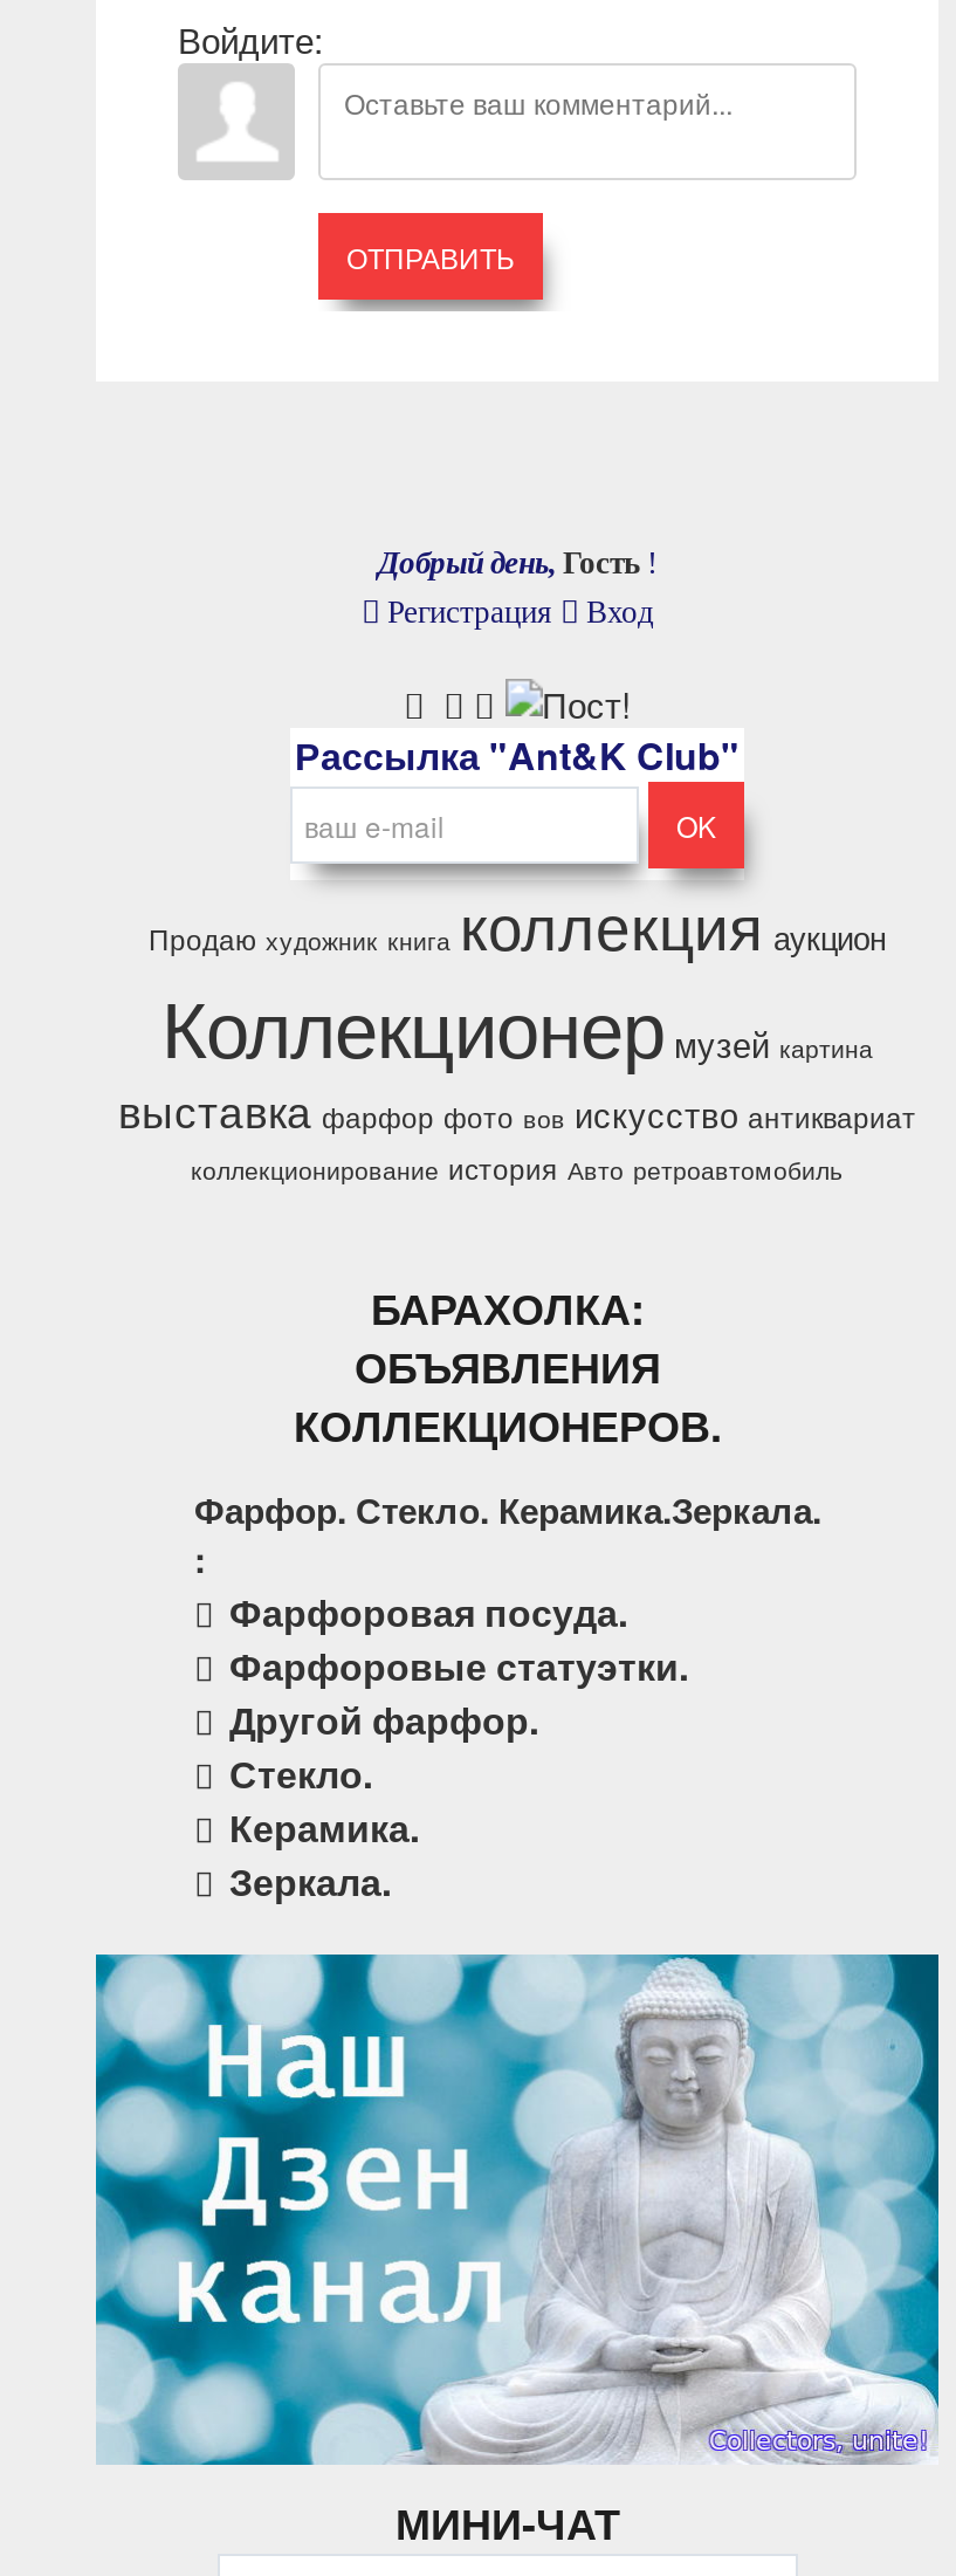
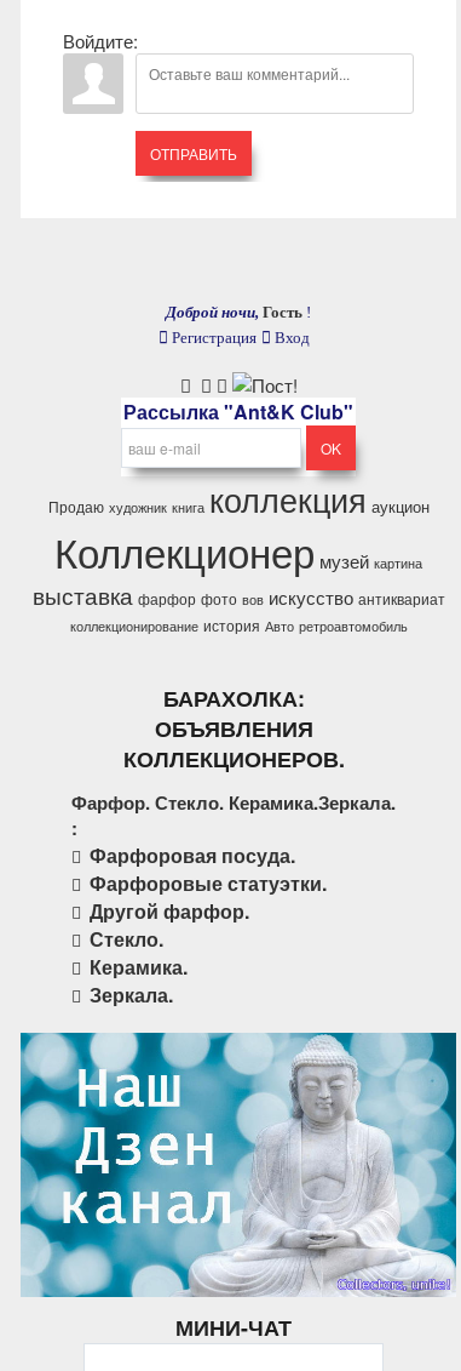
[378,545,656,581] Добрый день, Гость ! -> [166,303,311,321] Доброй ночи, Гость !

